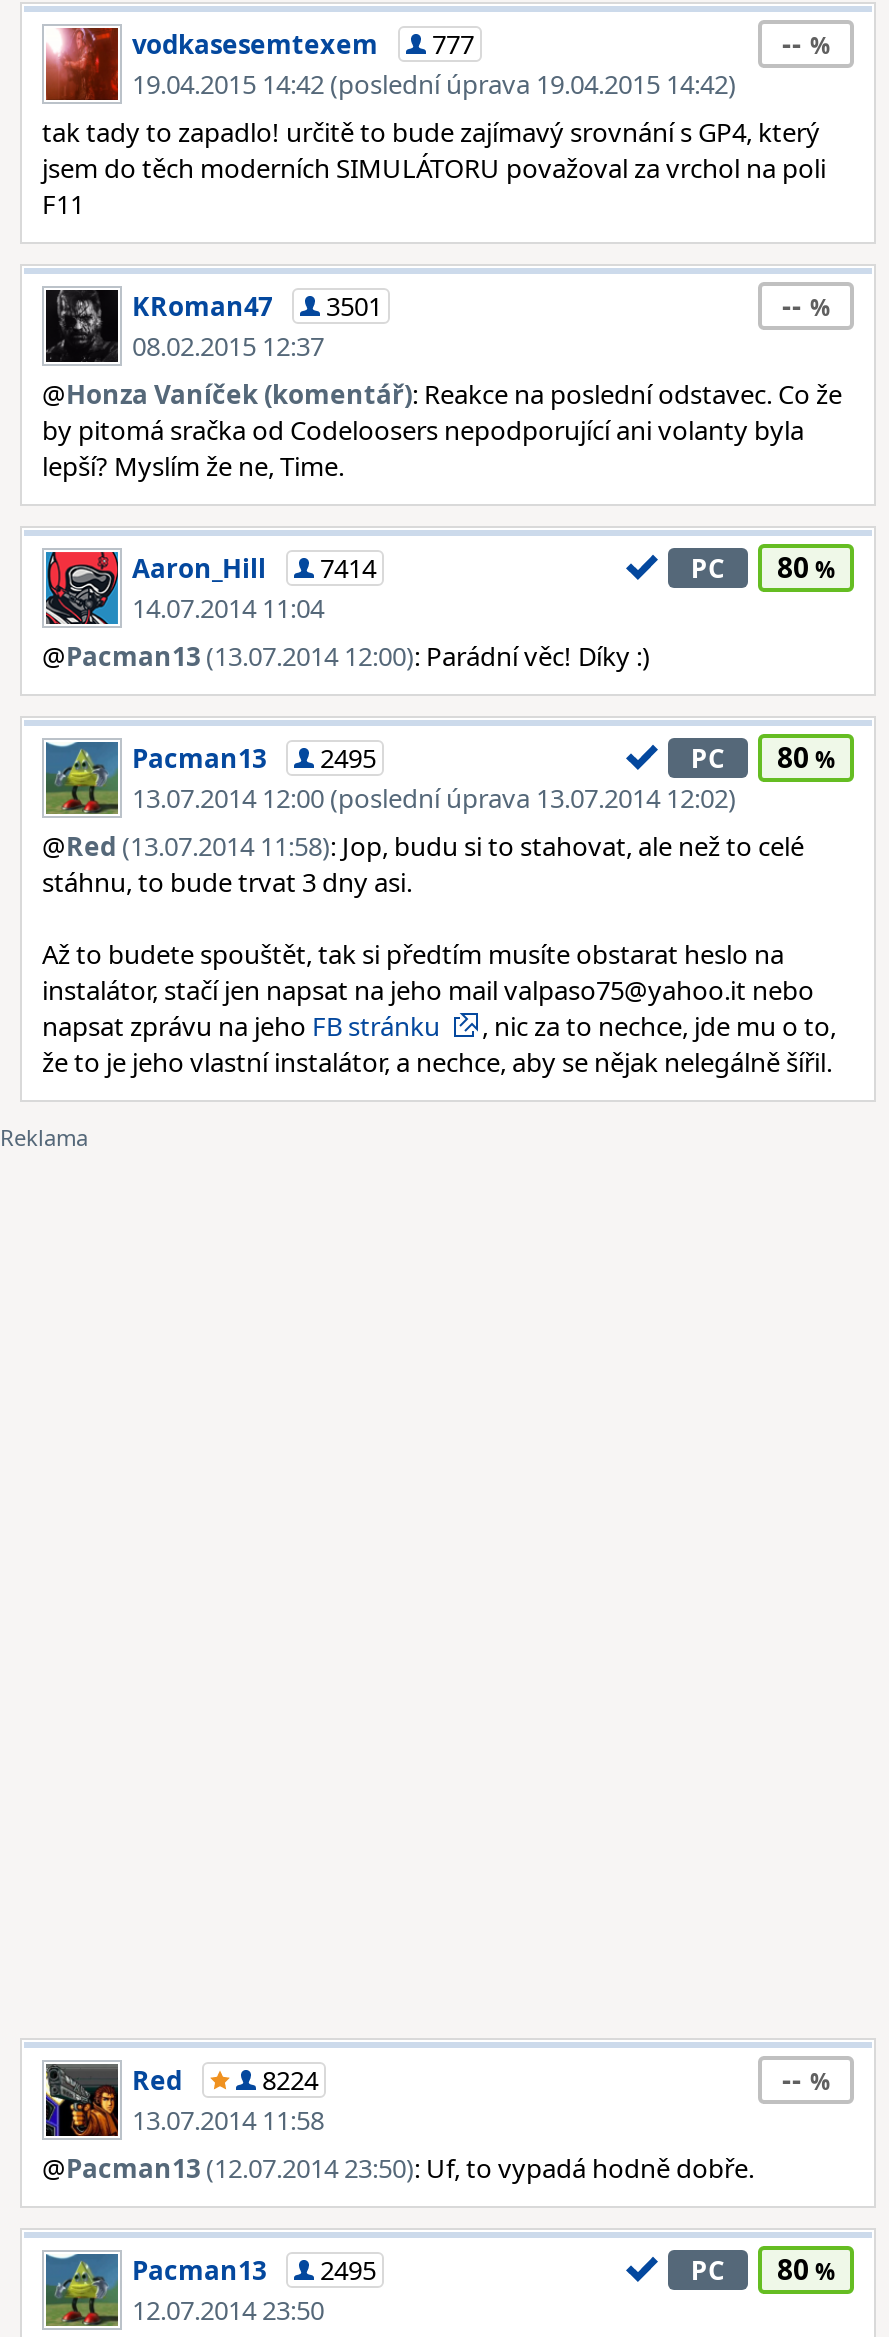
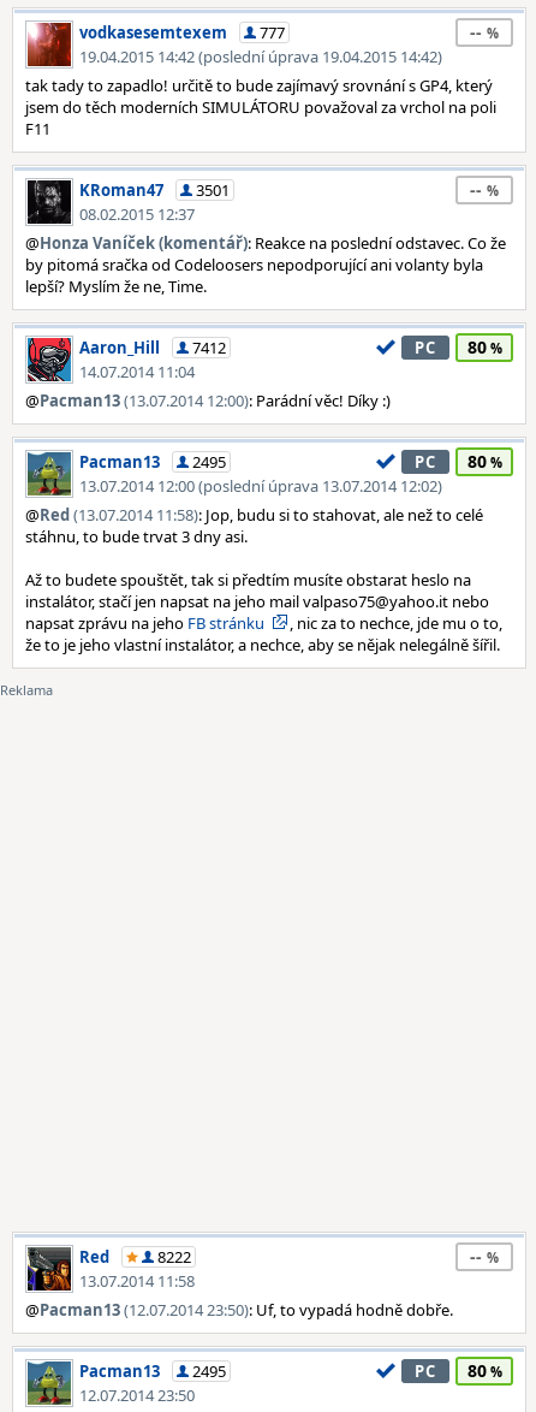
[132,550,376,586] Aaron_Hill 7414 -> [79,337,226,358] Aaron_Hill 7412
[262,2062,318,2098] 8224 -> [157,1246,191,1268] 8222

